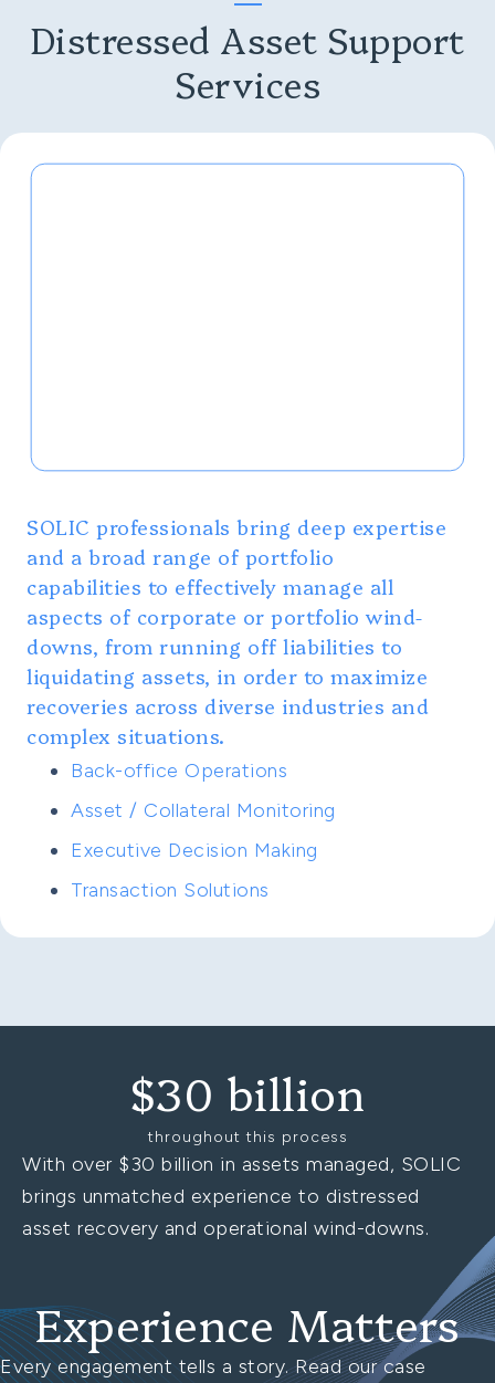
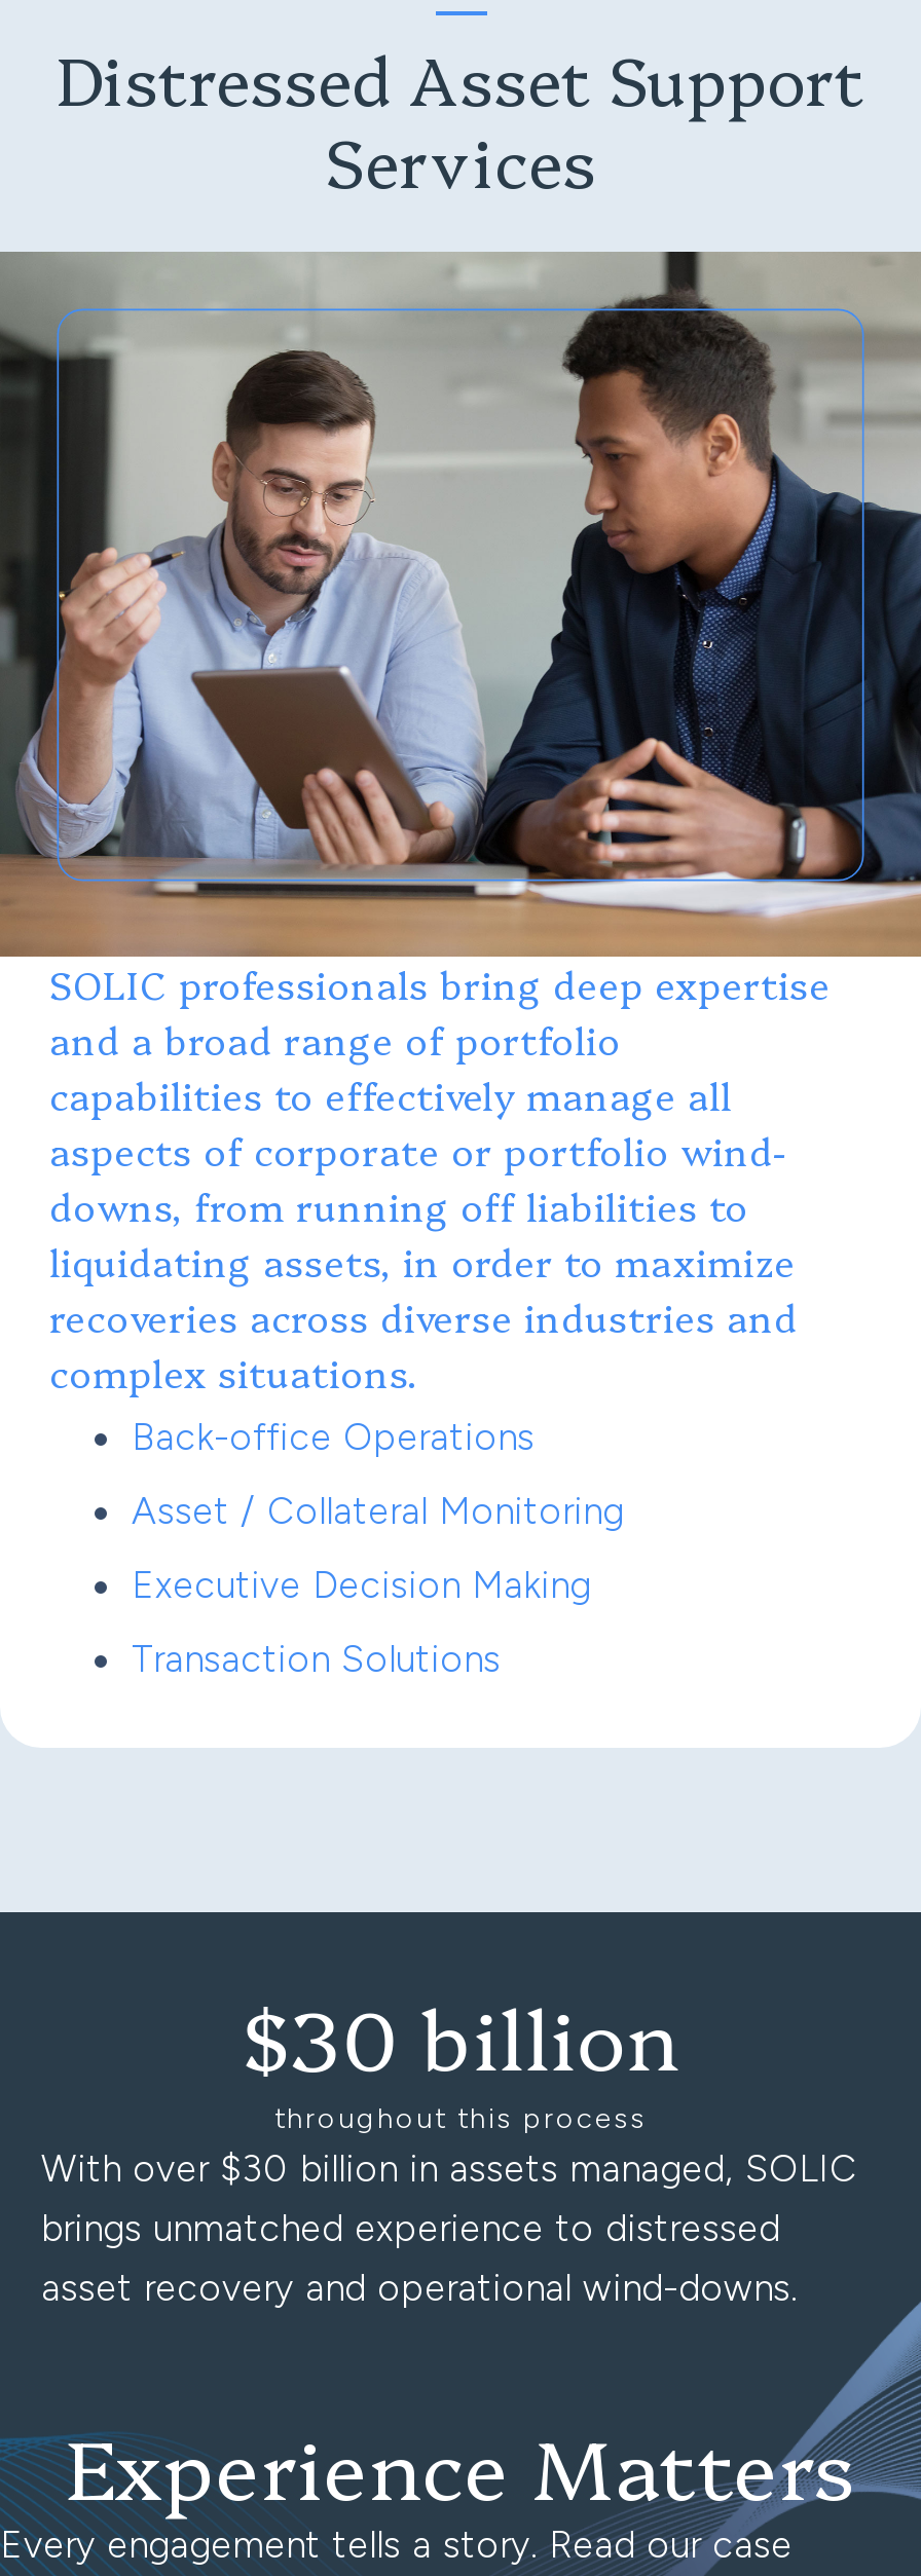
none -> [6,250,915,959] [image]

